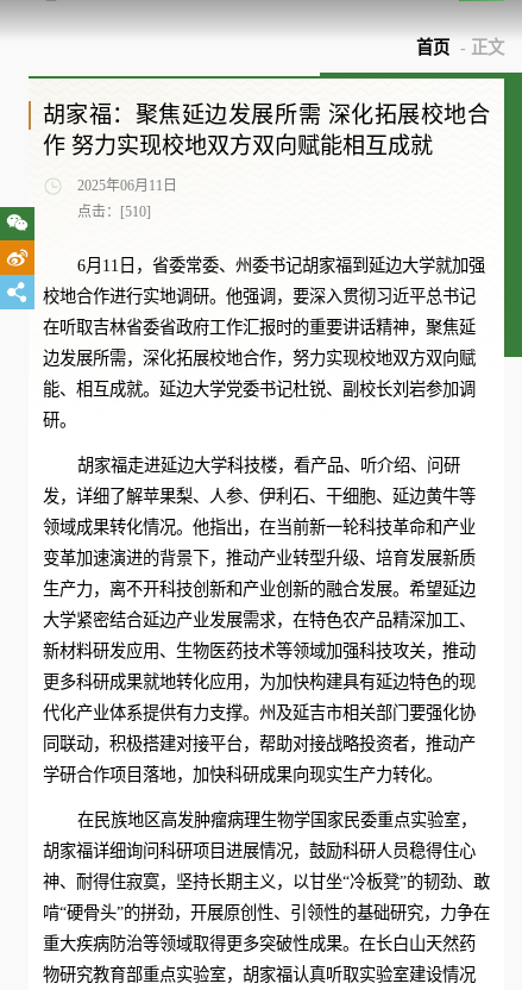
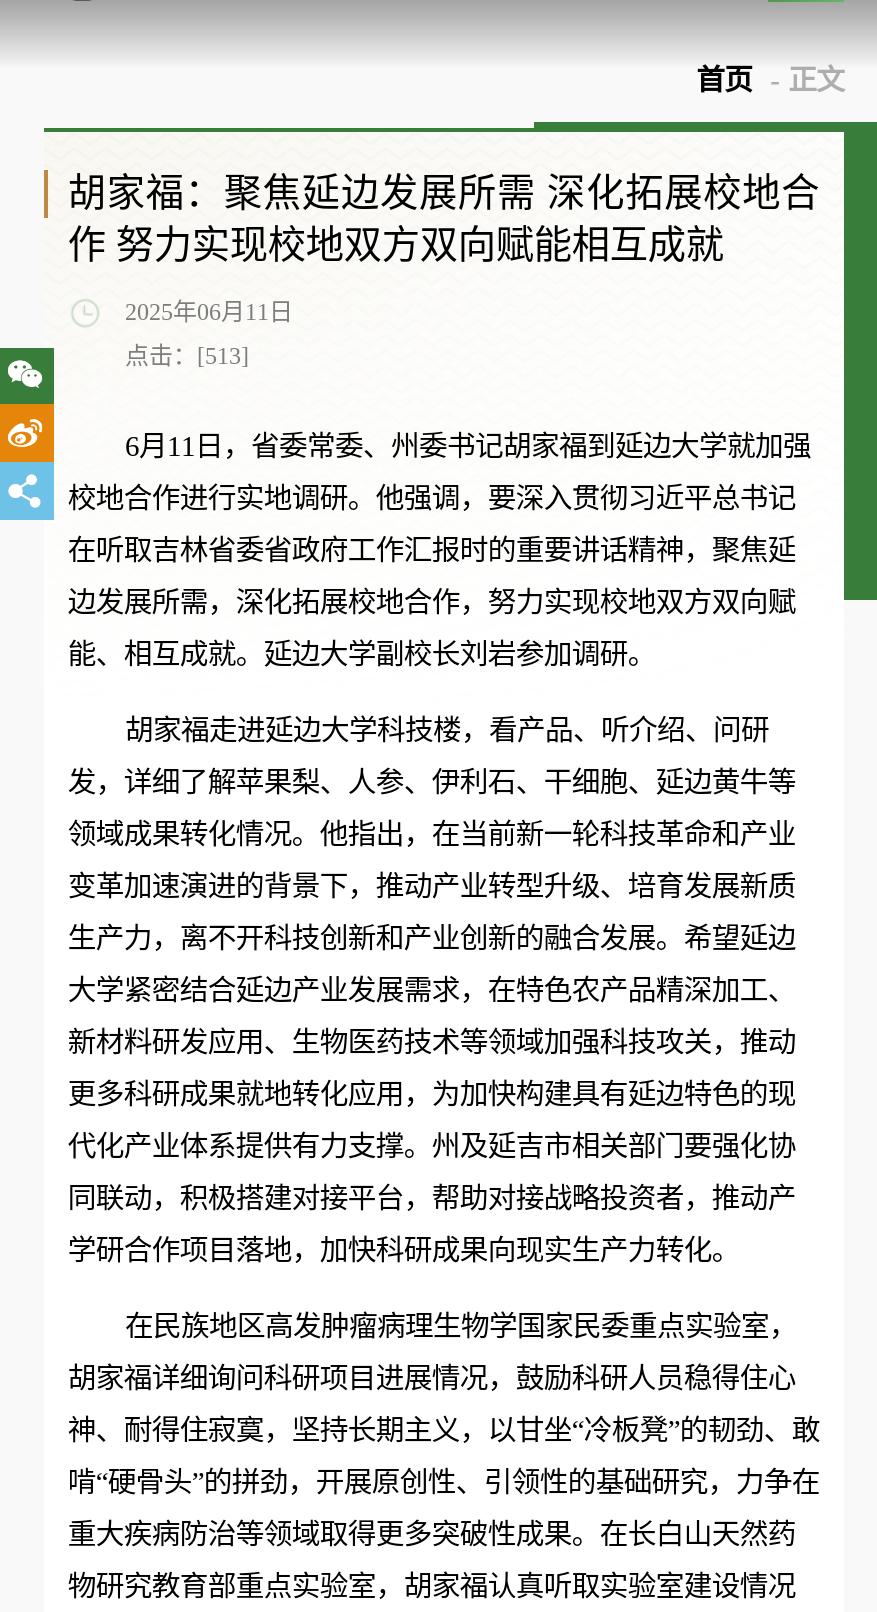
[77,203,150,220] 点击：[510] -> [125,342,249,370] 点击：[513]
[43,379,475,429] 能、相互成就。延边大学党委书记杜锐、副校长刘岩参加调 | 研。 -> [68,637,656,669] 能、相互成就。延边大学副校长刘岩参加调研。

